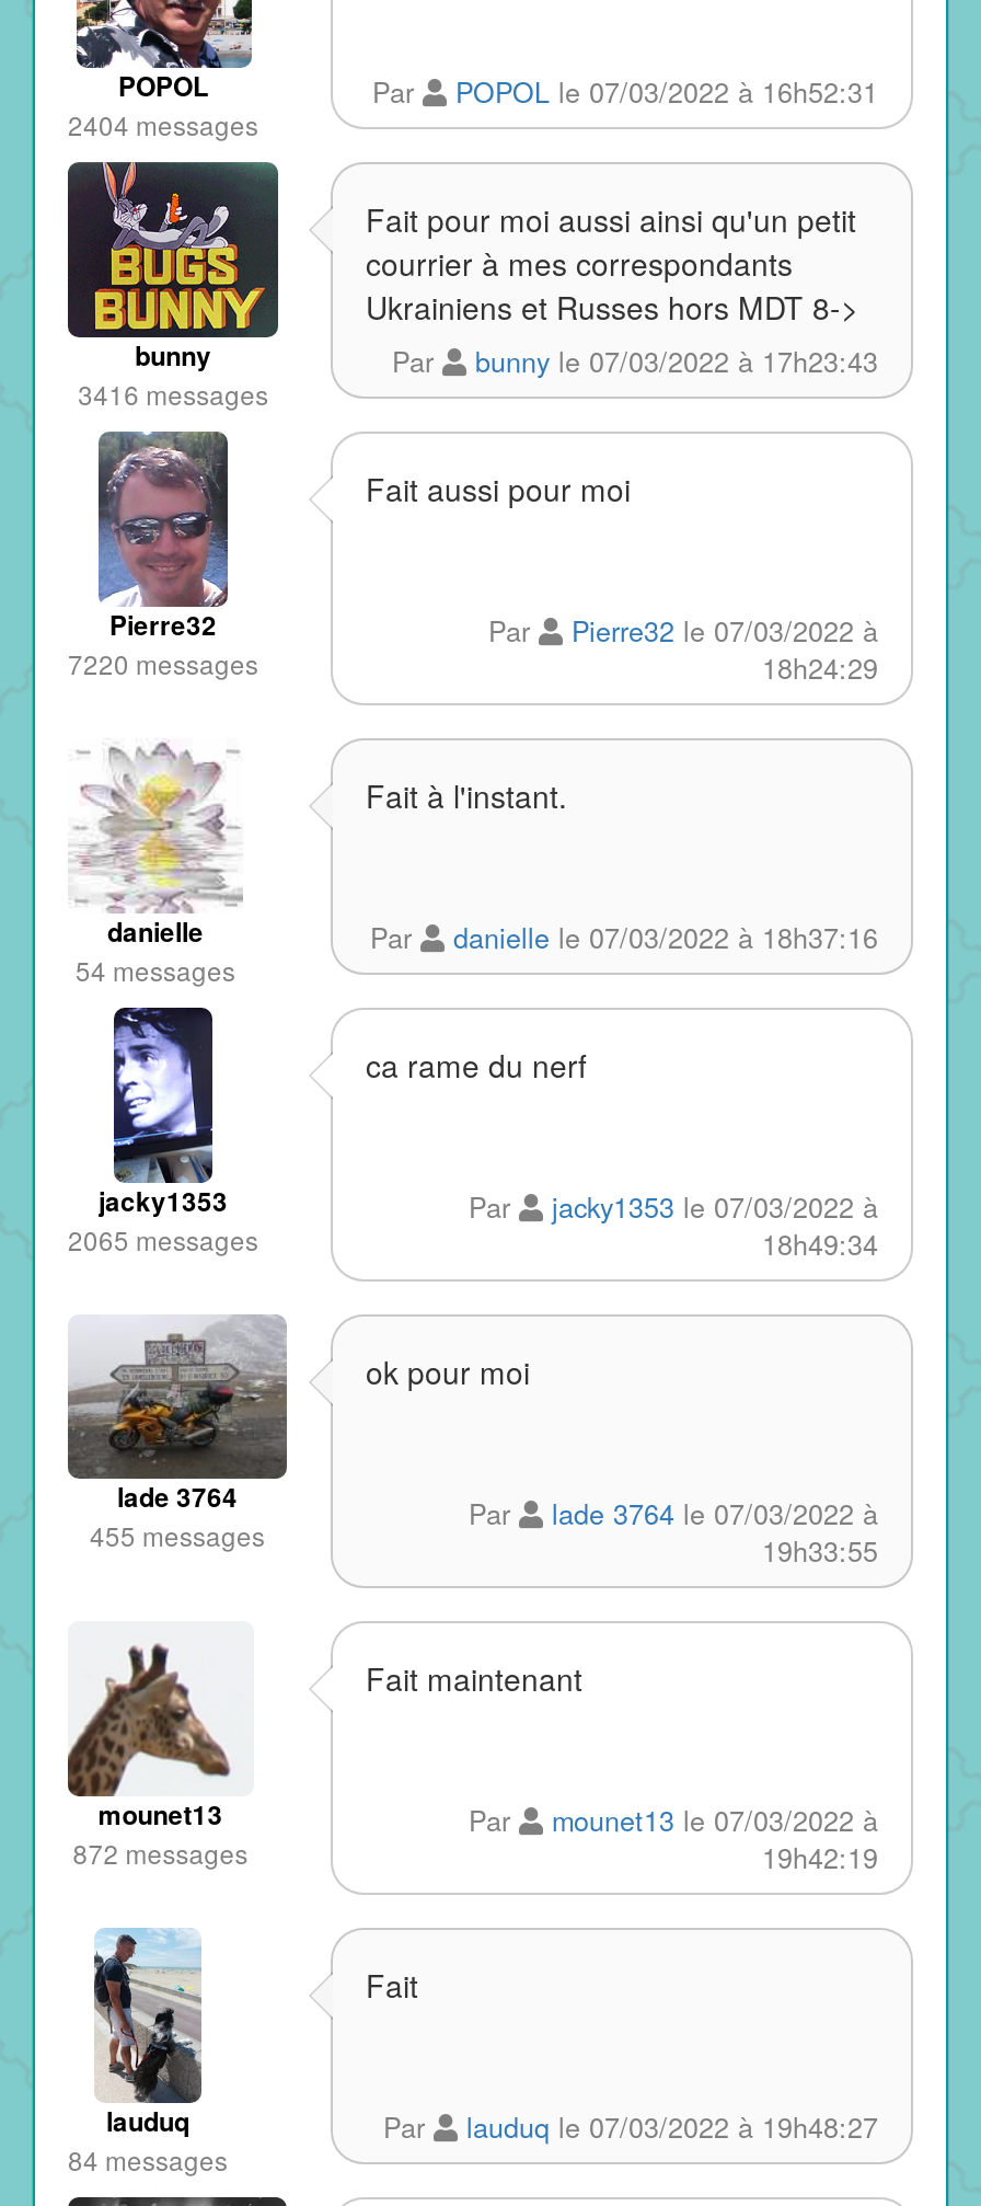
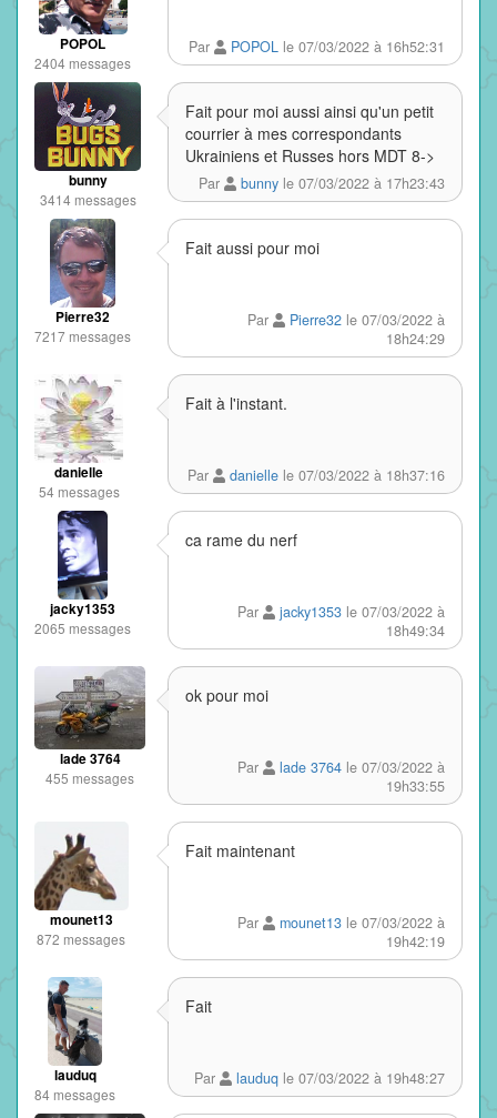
[78,375,268,413] 3416 messages -> [39,190,136,209] 3414 messages
[68,645,258,682] 7220 messages -> [34,327,131,346] 7217 messages

